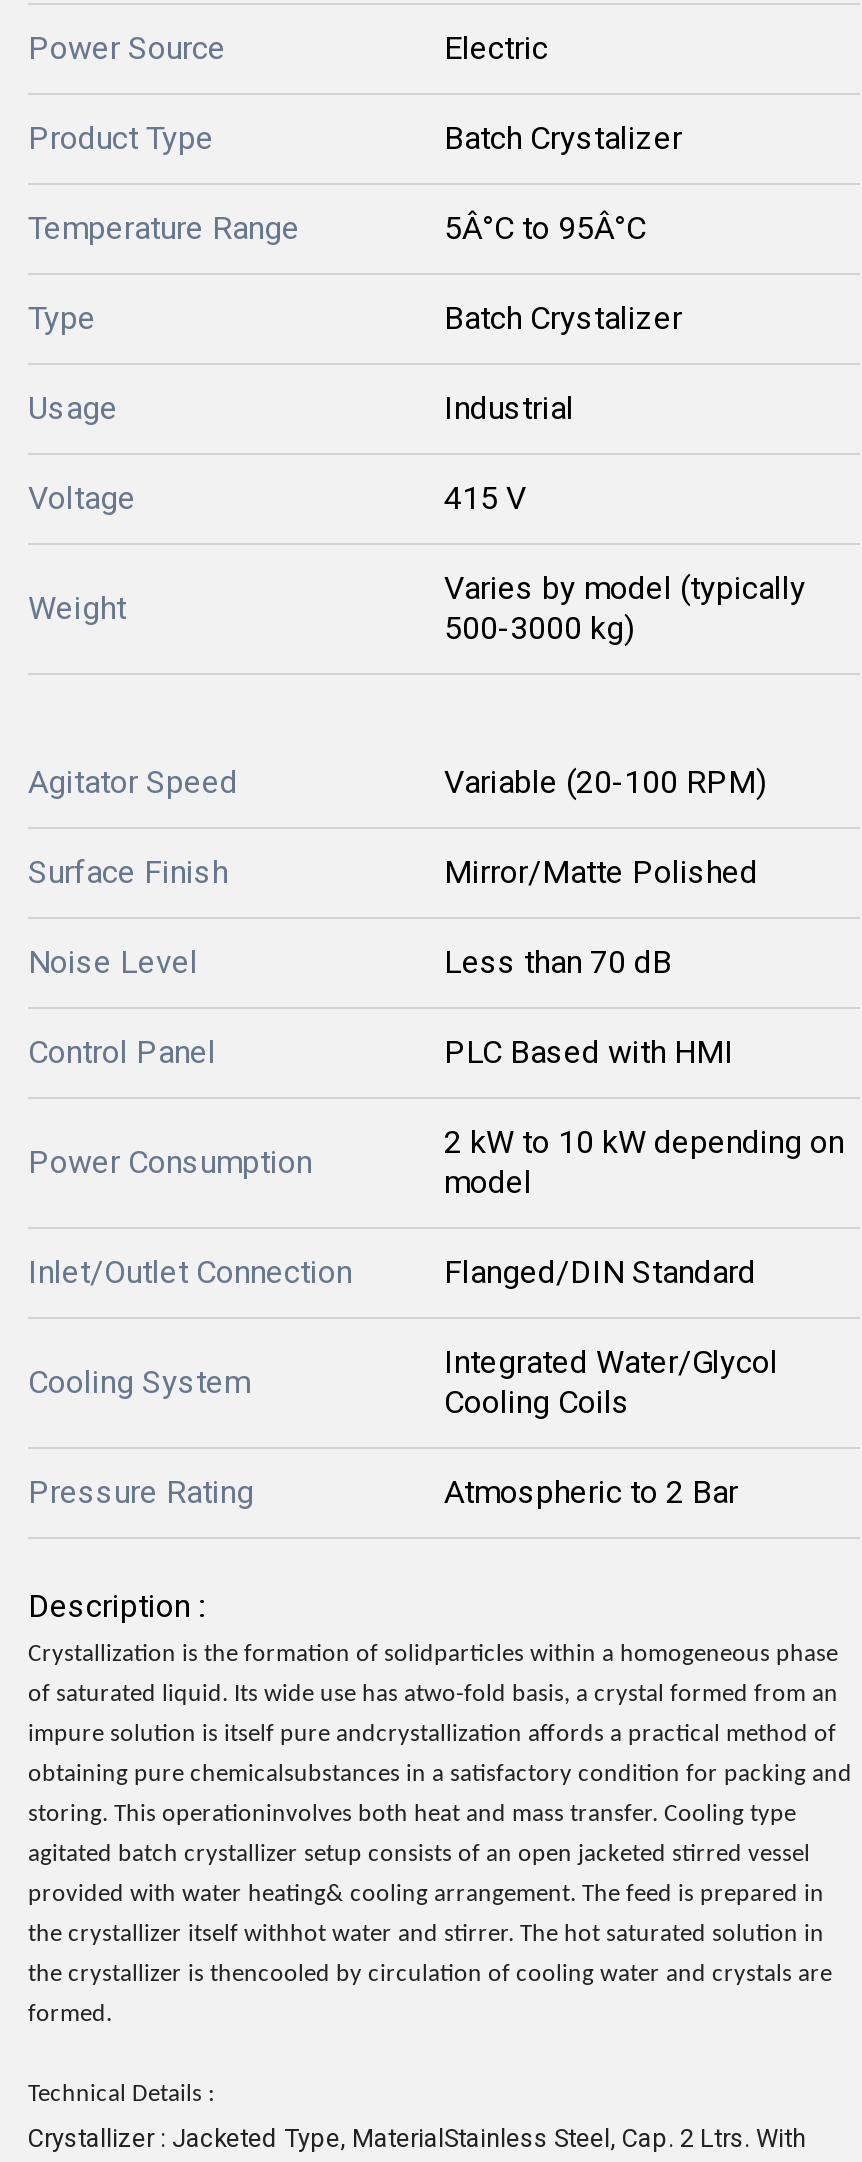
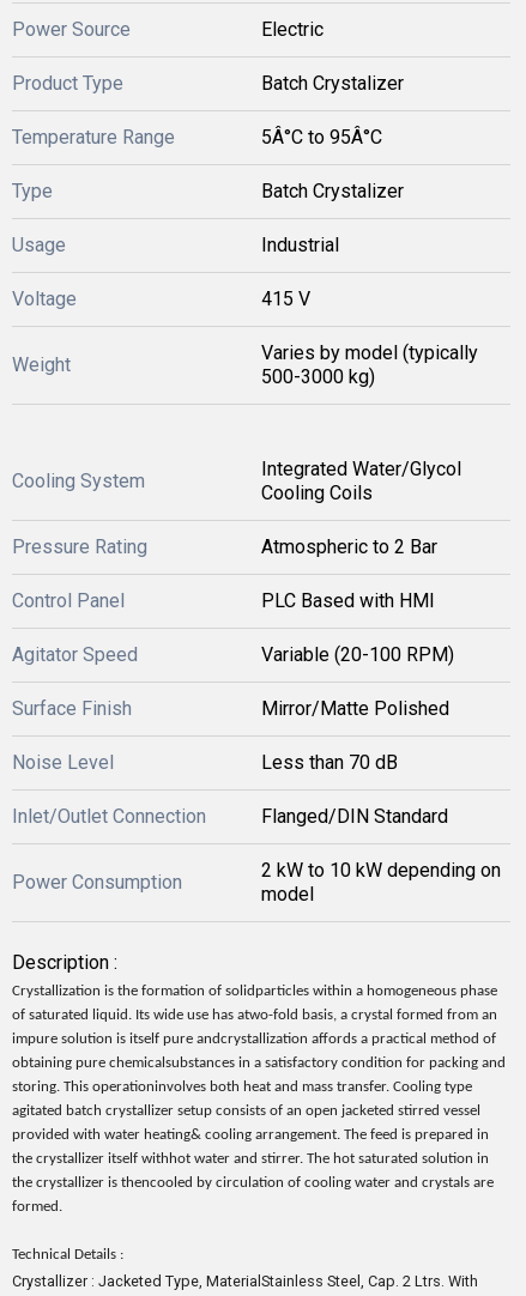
moved [28,763,766,981] -> [12,643,454,774]: Agitator Speed | Variable (20-100 RPM) | Surface Finish | Mirror/Matte Polished | Noise Level | Less than 70 dB
moved [28,1033,734,1071] -> [12,589,435,612]: Control Panel | PLC Based with HMI
moved [28,1123,844,1201] -> [12,859,501,906]: Power Consumption | 2 kW to 10 kW depending on | model
moved [28,1253,756,1291] -> [12,805,448,828]: Inlet/Outlet Connection | Flanged/DIN Standard
moved [28,1343,778,1511] -> [12,458,461,558]: Integrated Water/Glycol | Cooling Coils | Pressure Rating | Atmospheric to 2 Bar
moved [28,1363,250,1401] -> [12,470,145,492]: Cooling System

